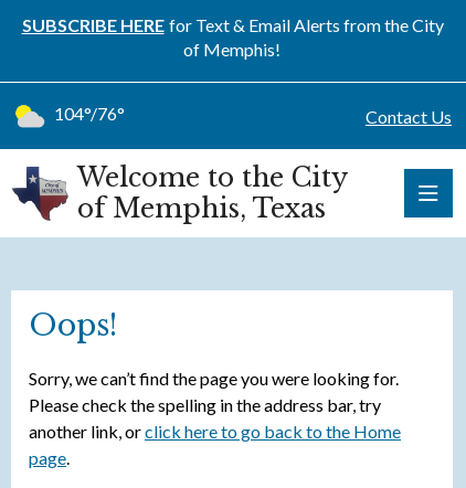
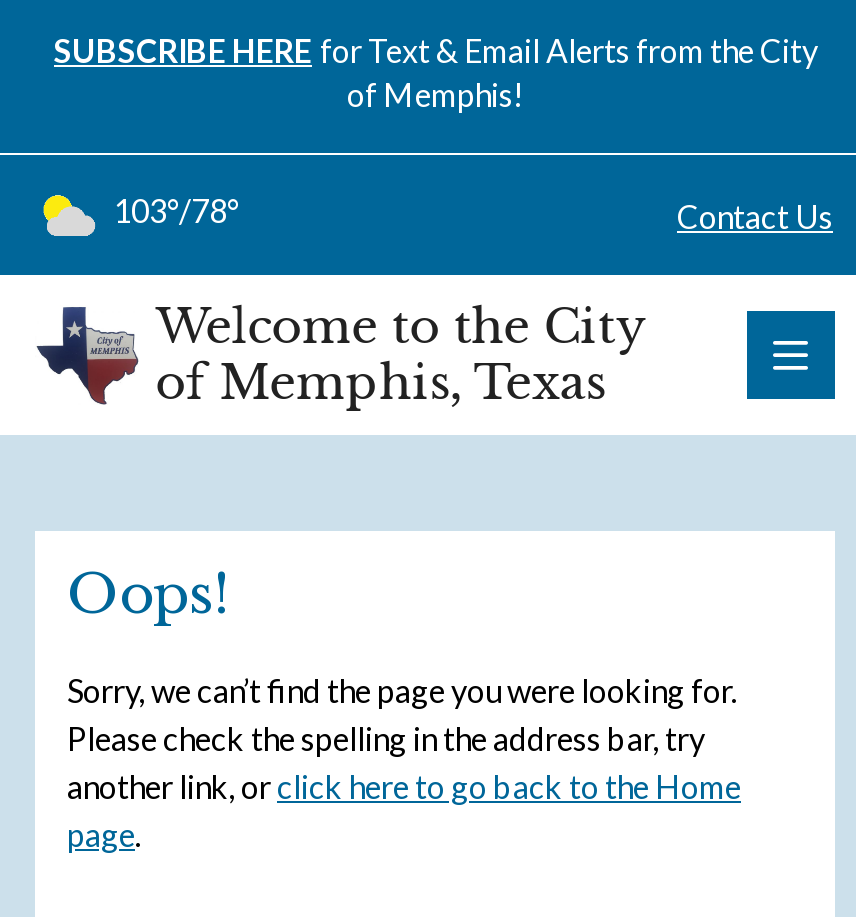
[54,103,125,124] 104°/76° -> [113,191,241,229] 103°/78°

